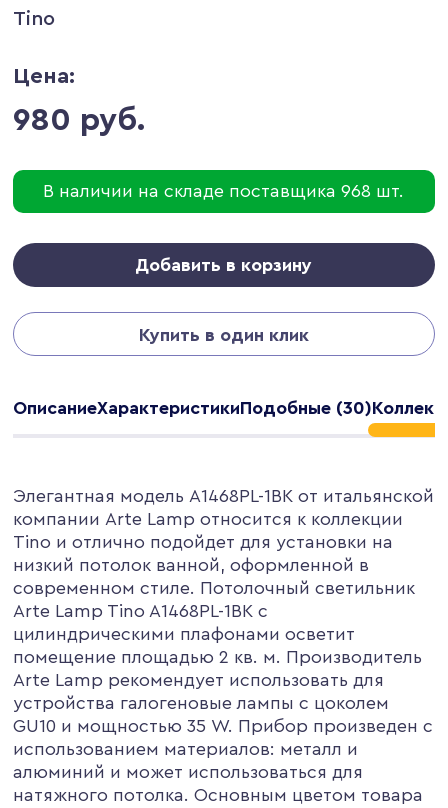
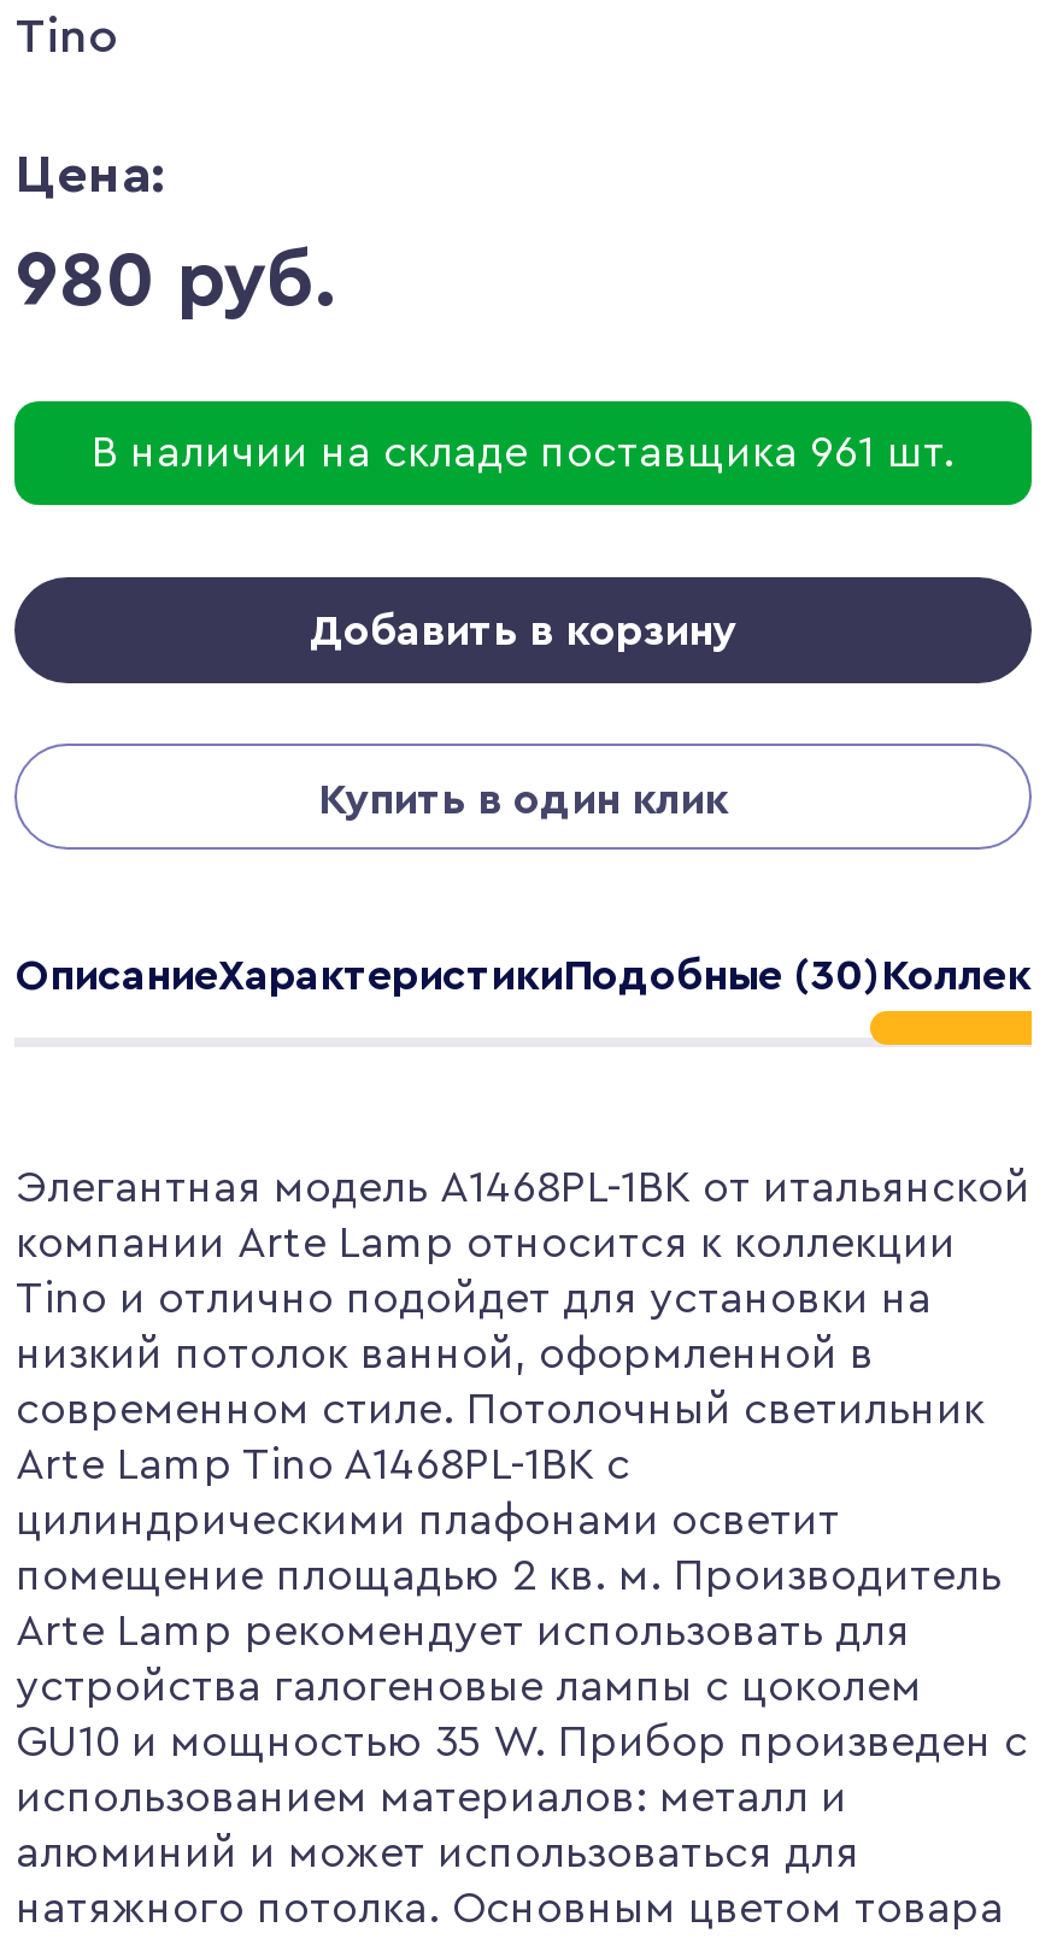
[43,182,404,200] В наличии на складе поставщика 968 шт. -> [92,430,955,474] В наличии на складе поставщика 961 шт.

